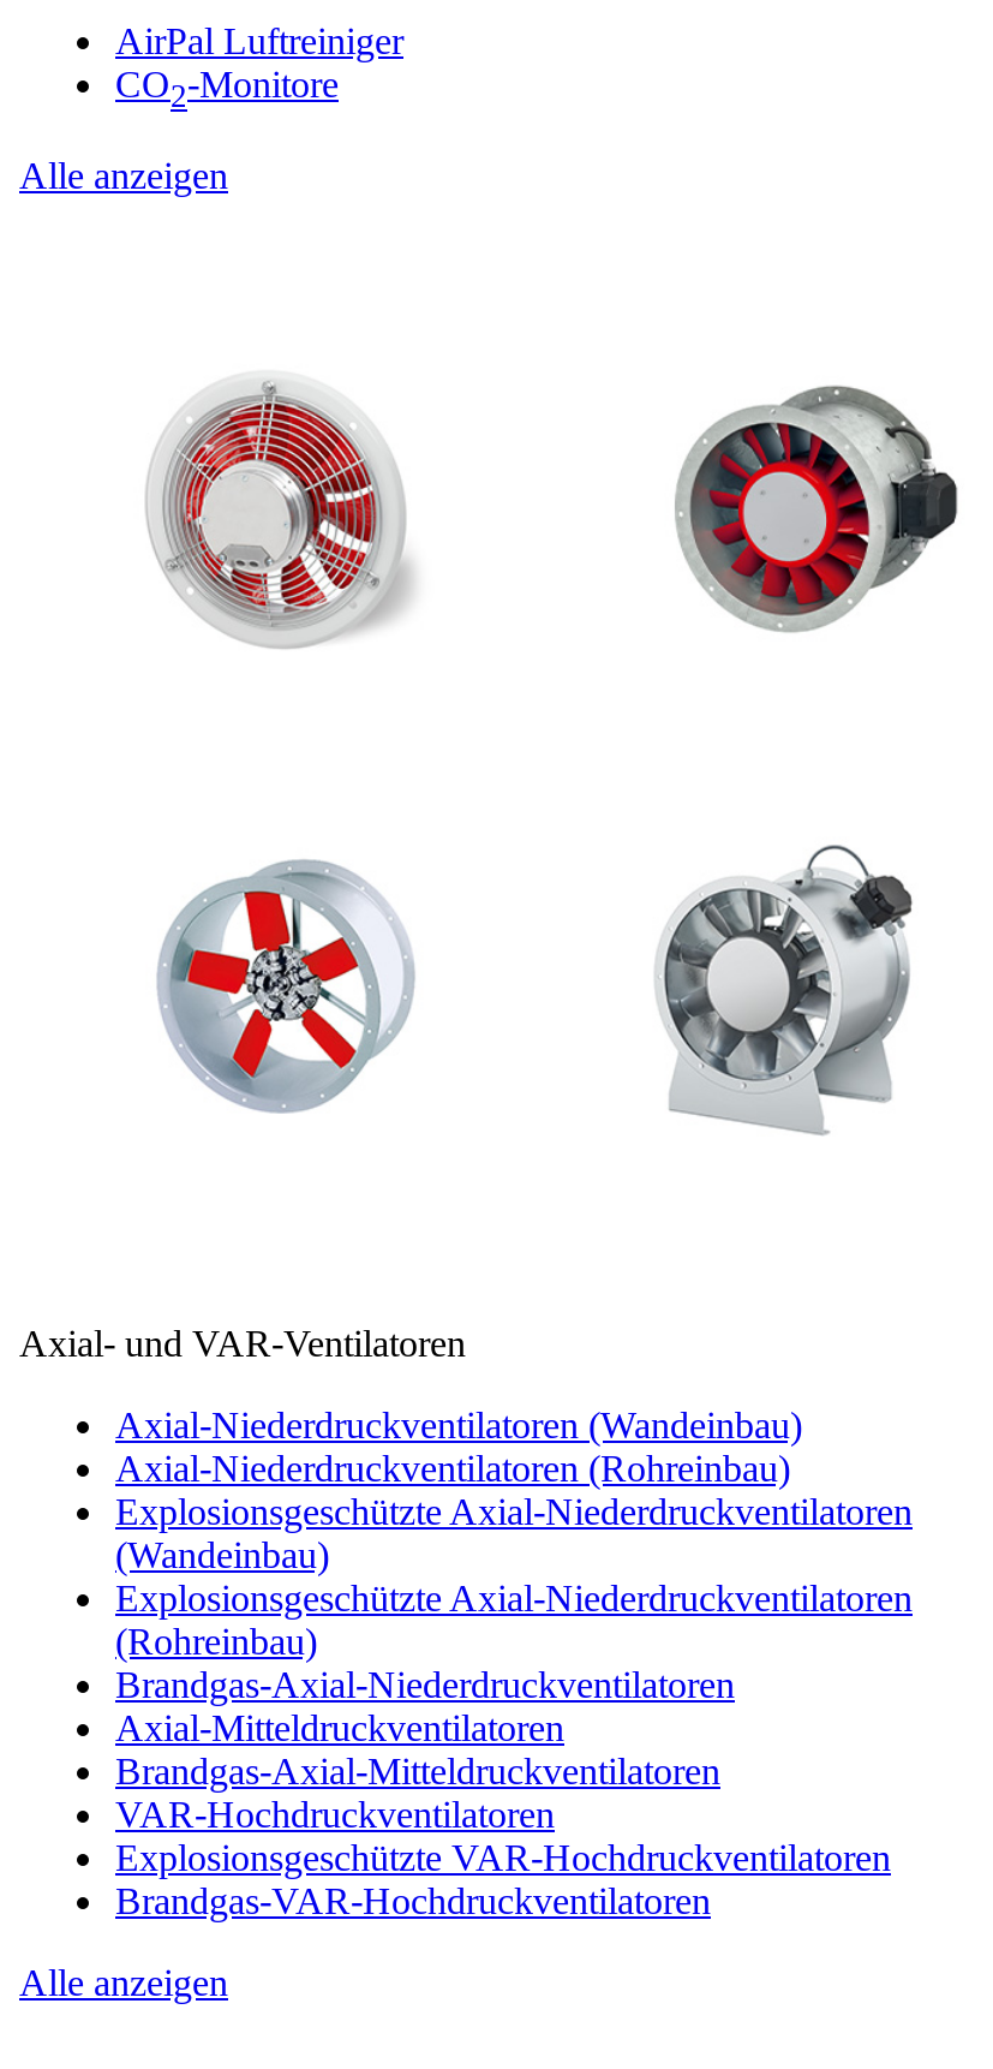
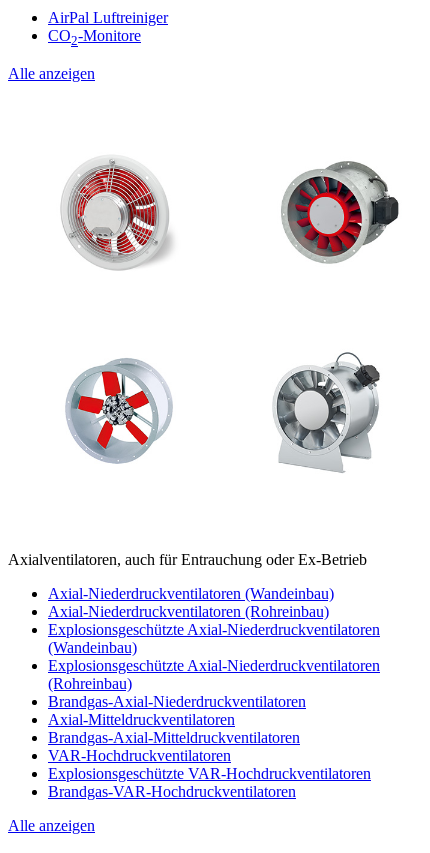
[19,1324,466,1365] Axial- und VAR-Ventilatoren -> [8,551,367,568] Axialventilatoren, auch für Entrauchung oder Ex-Betrieb

